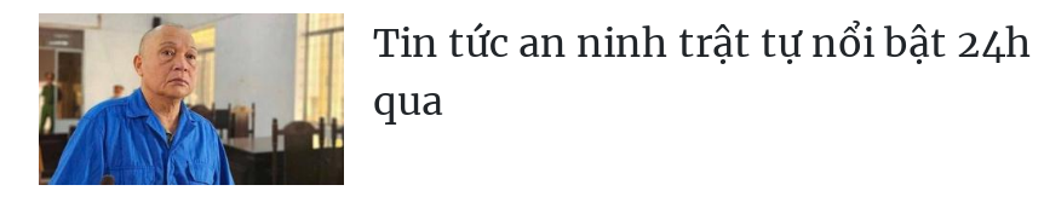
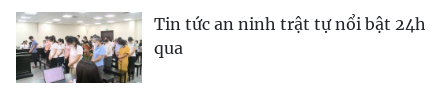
[36,13,346,187] [image] -> [15,12,143,84] [image]

